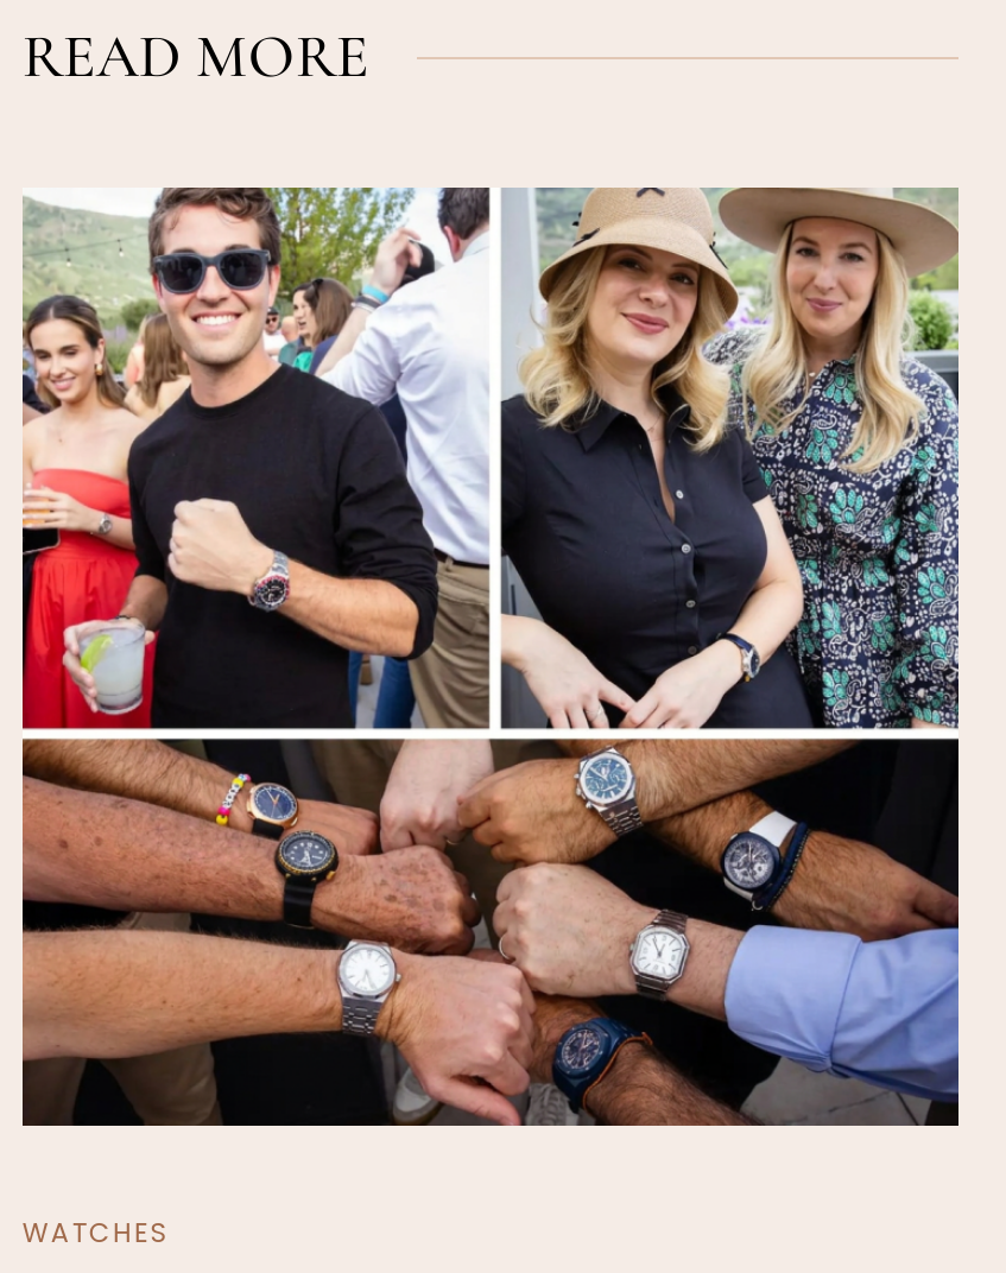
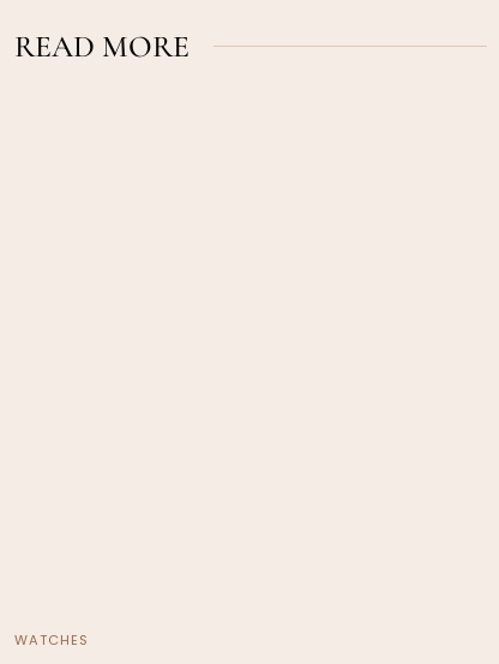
[20,185,961,1128] [image] -> none

